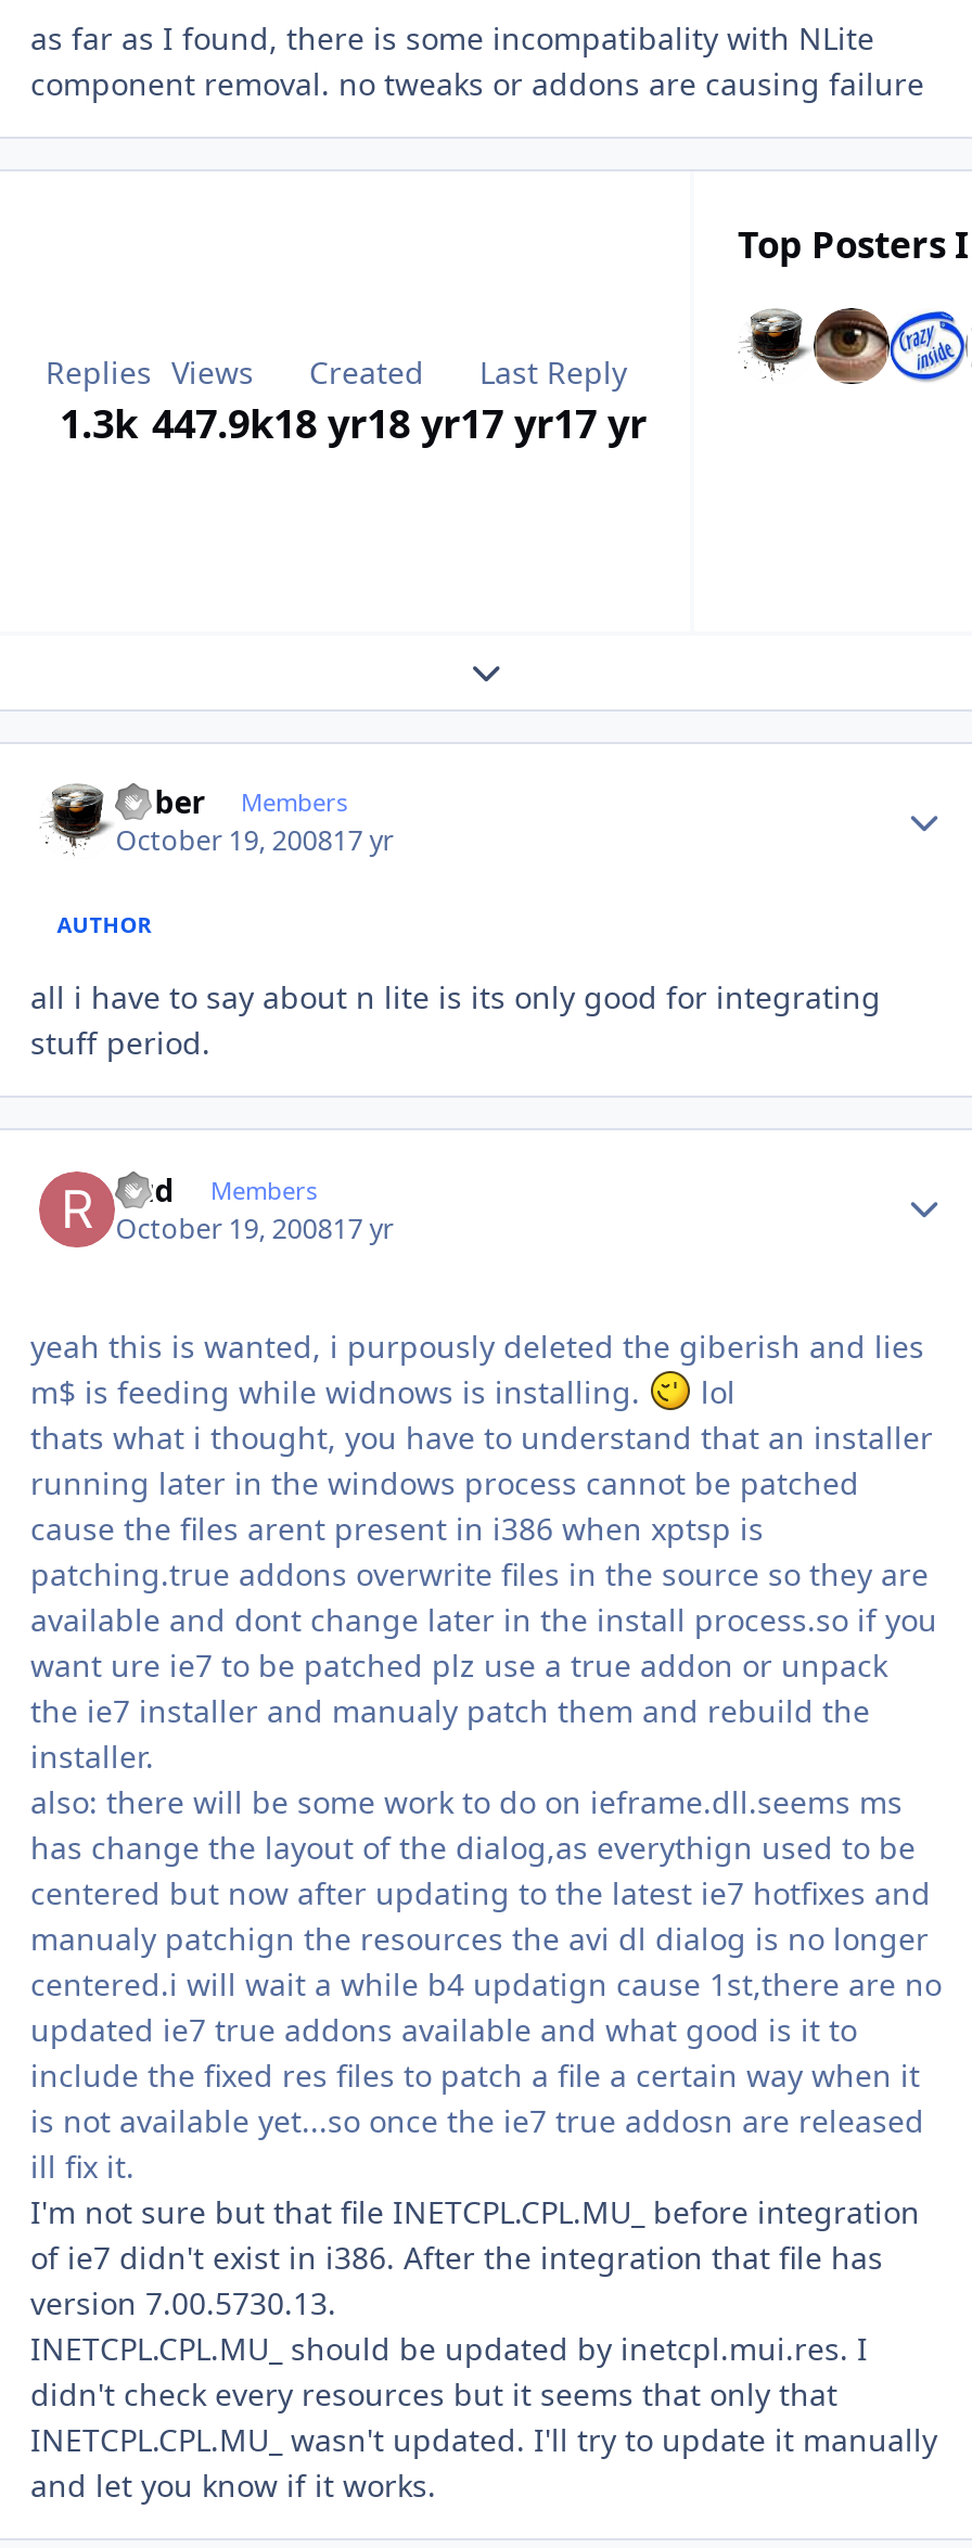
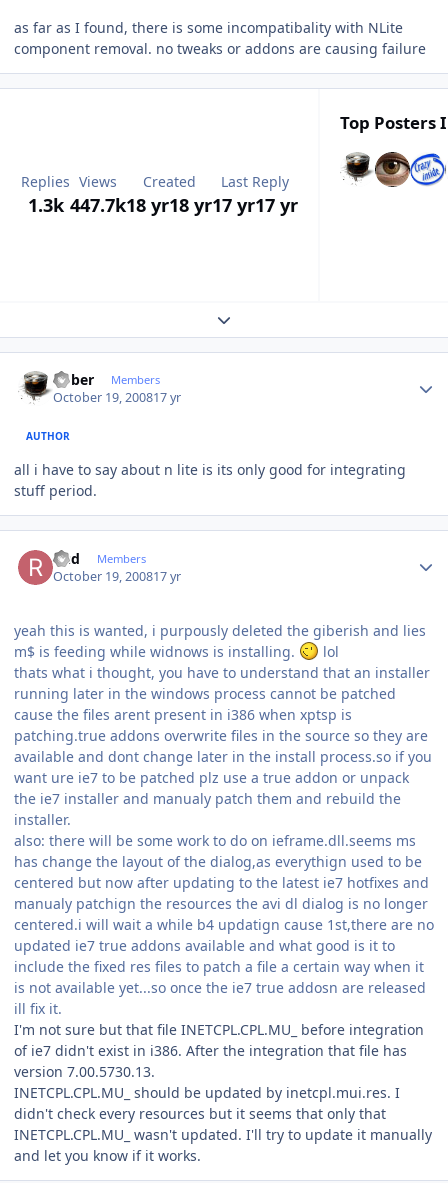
[60,398,647,450] 1.3k 447.9k 18 yr18 yr 17 yr17 yr -> [27,193,298,217] 1.3k 447.7k 18 yr18 yr 17 yr17 yr

